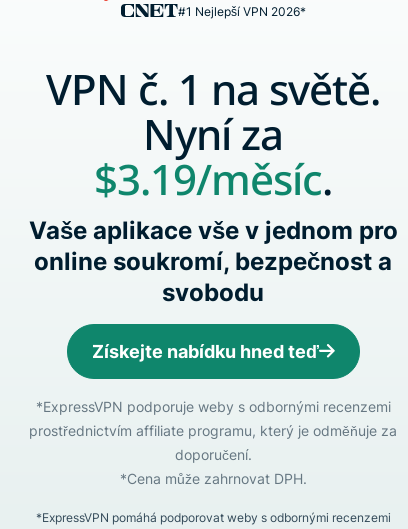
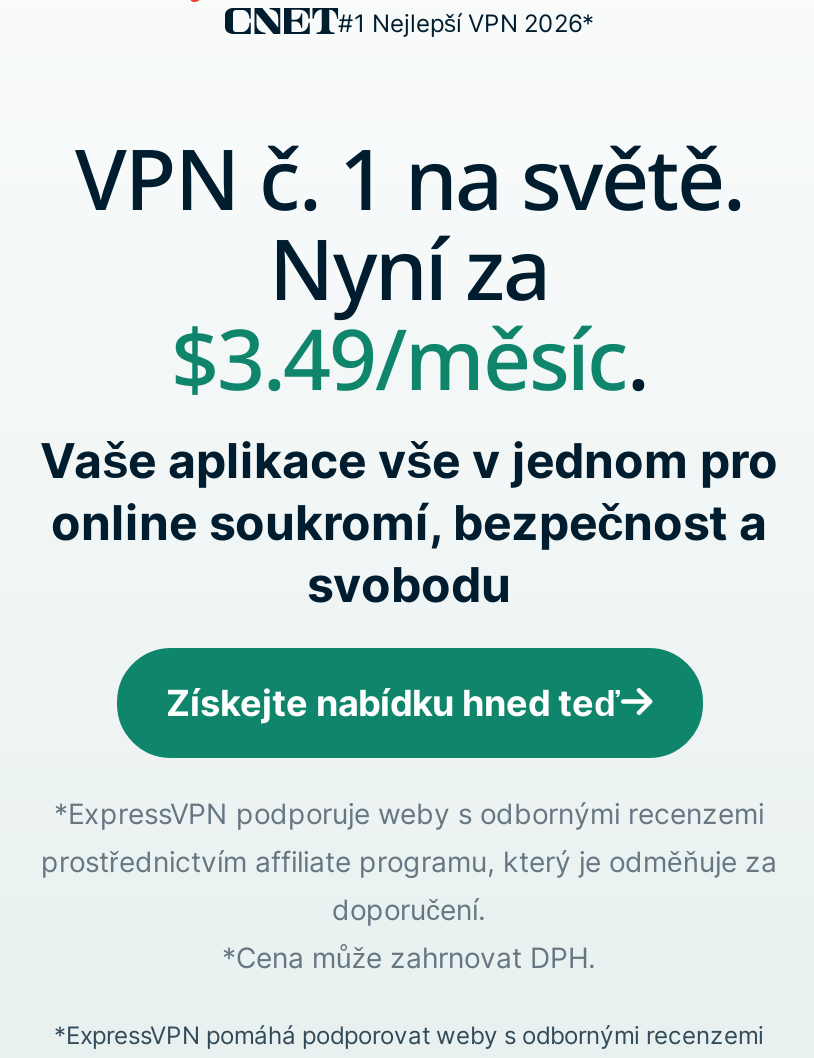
[94,150,332,207] $3.19/měsíc. -> [171,300,647,414] $3.49/měsíc.

